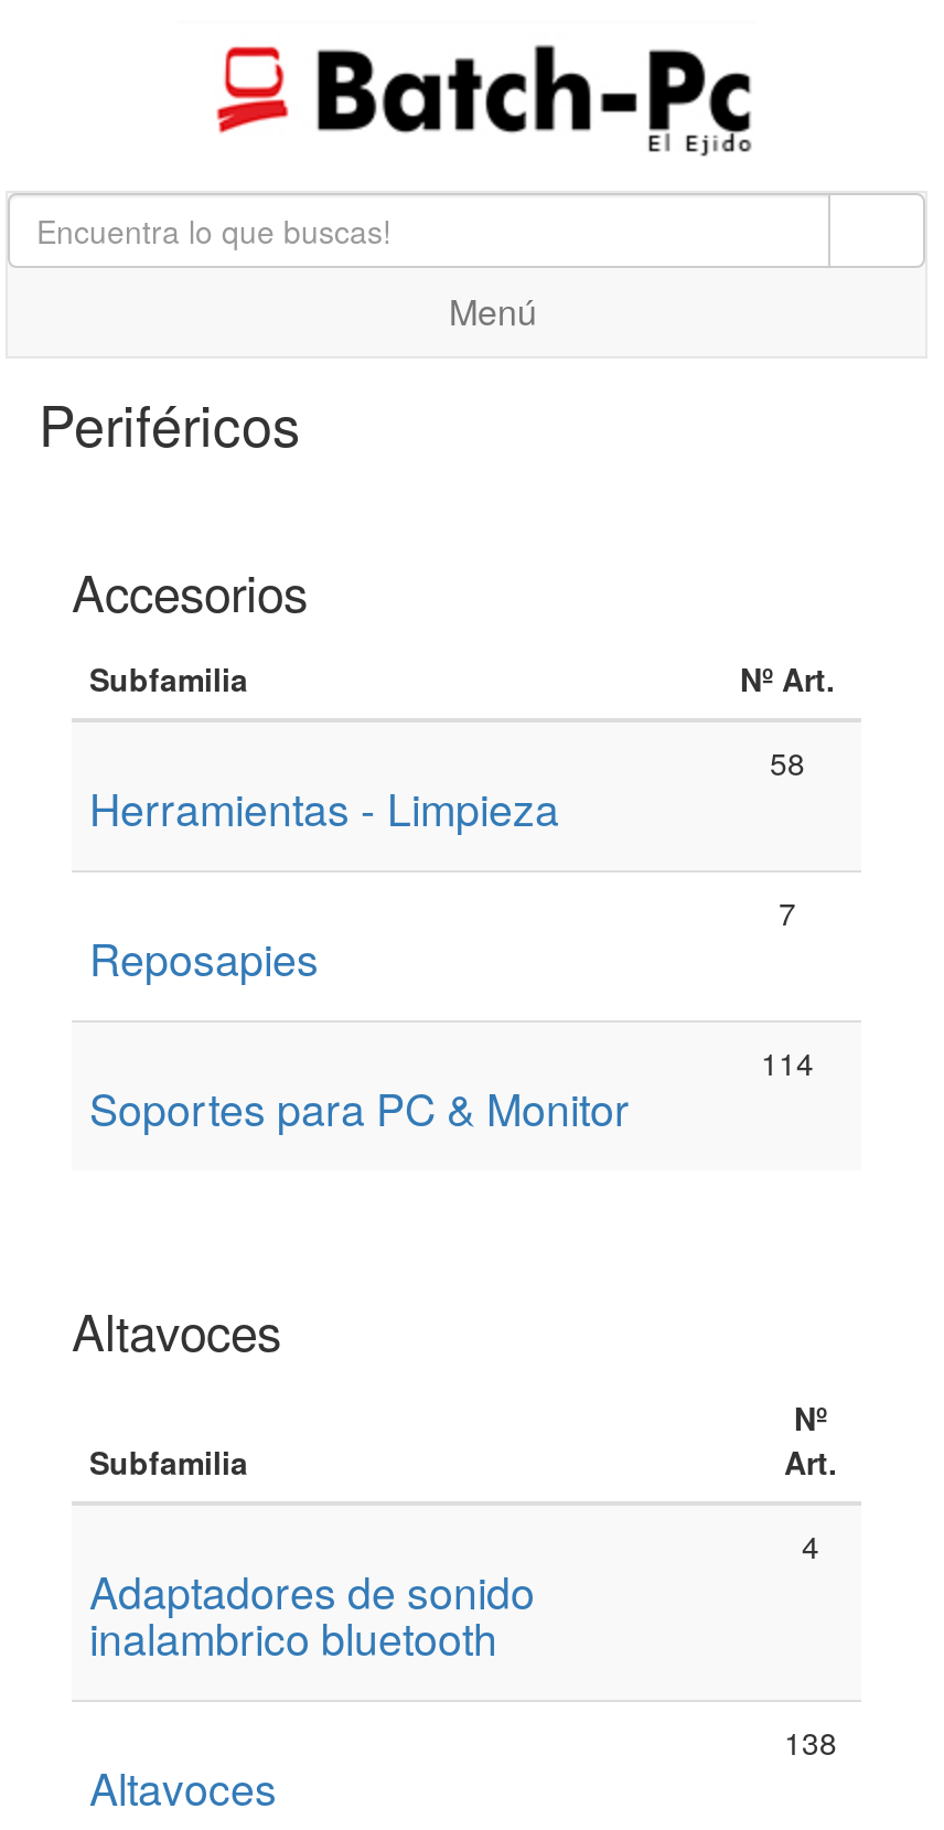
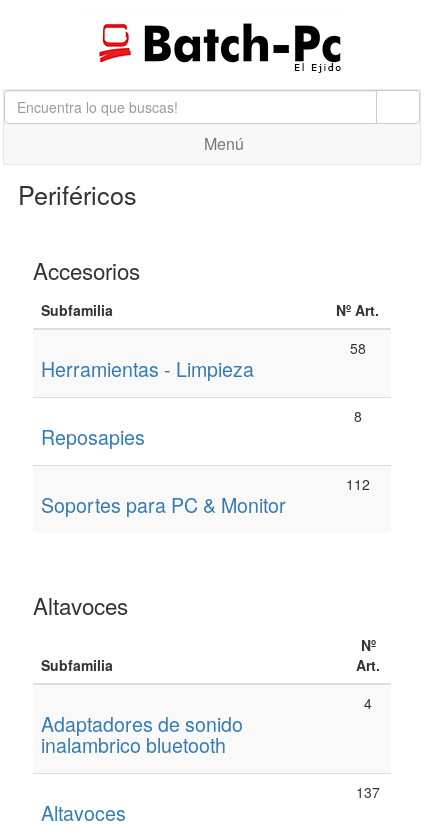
[779,890,796,934] 7 -> [353,406,361,426] 8
[761,1040,814,1084] 114 -> [345,474,369,494] 112
[784,1720,837,1764] 138 -> [356,782,380,802] 137

